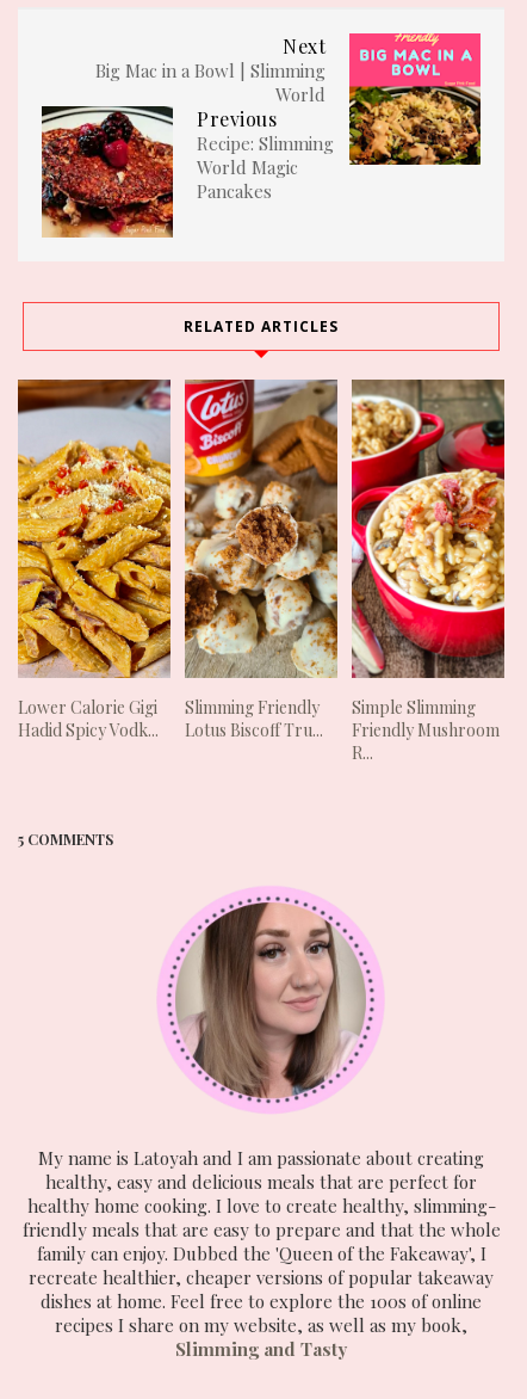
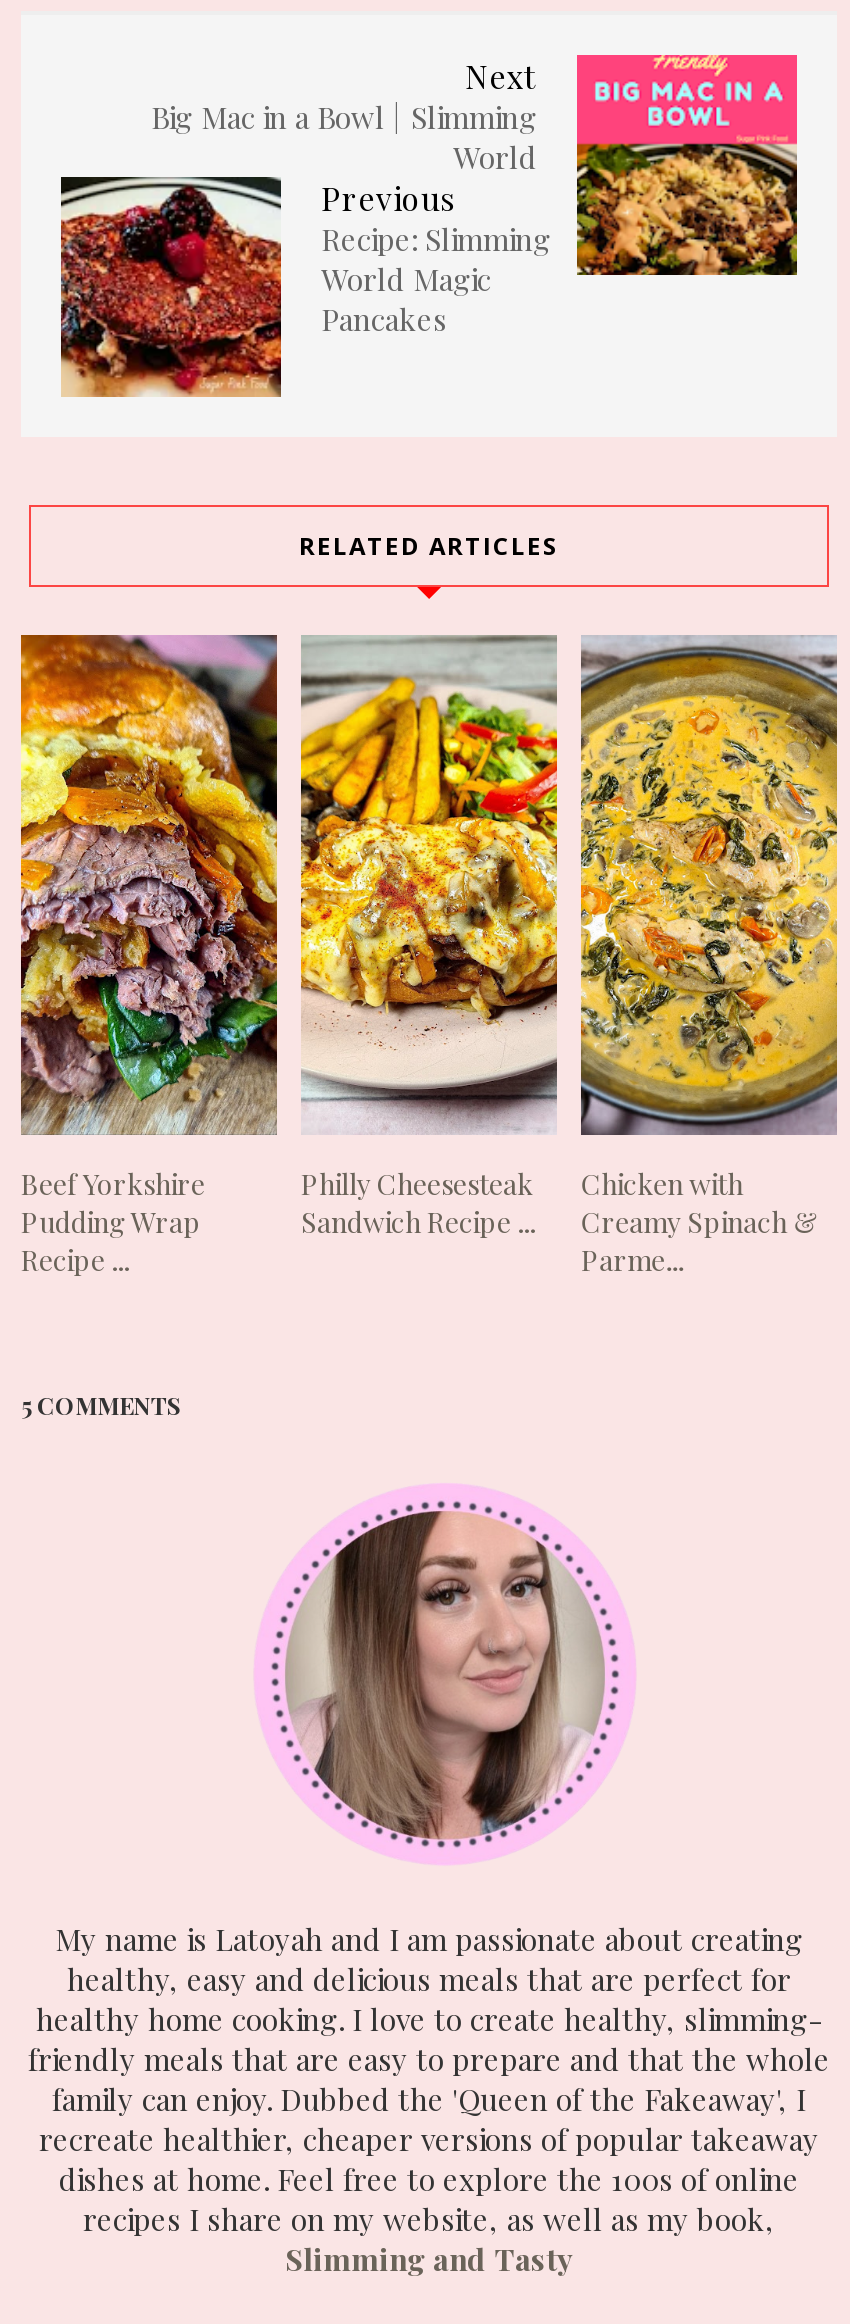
[17,378,172,742] [image] | Lower Calorie Gigi | Hadid Spicy Vodk... -> [19,633,279,1280] [image] | Beef Yorkshire | Pudding Wrap | Recipe ...
[184,378,339,742] [image] | Slimming Friendly | Lotus Biscoff Tru... -> [299,635,559,1242] [image] | Philly Cheesesteak | Sandwich Recipe ...
[351,378,506,764] [image] | Simple Slimming | Friendly Mushroom | R... -> [579,635,839,1280] [image] | Chicken with | Creamy Spinach & | Parme...

